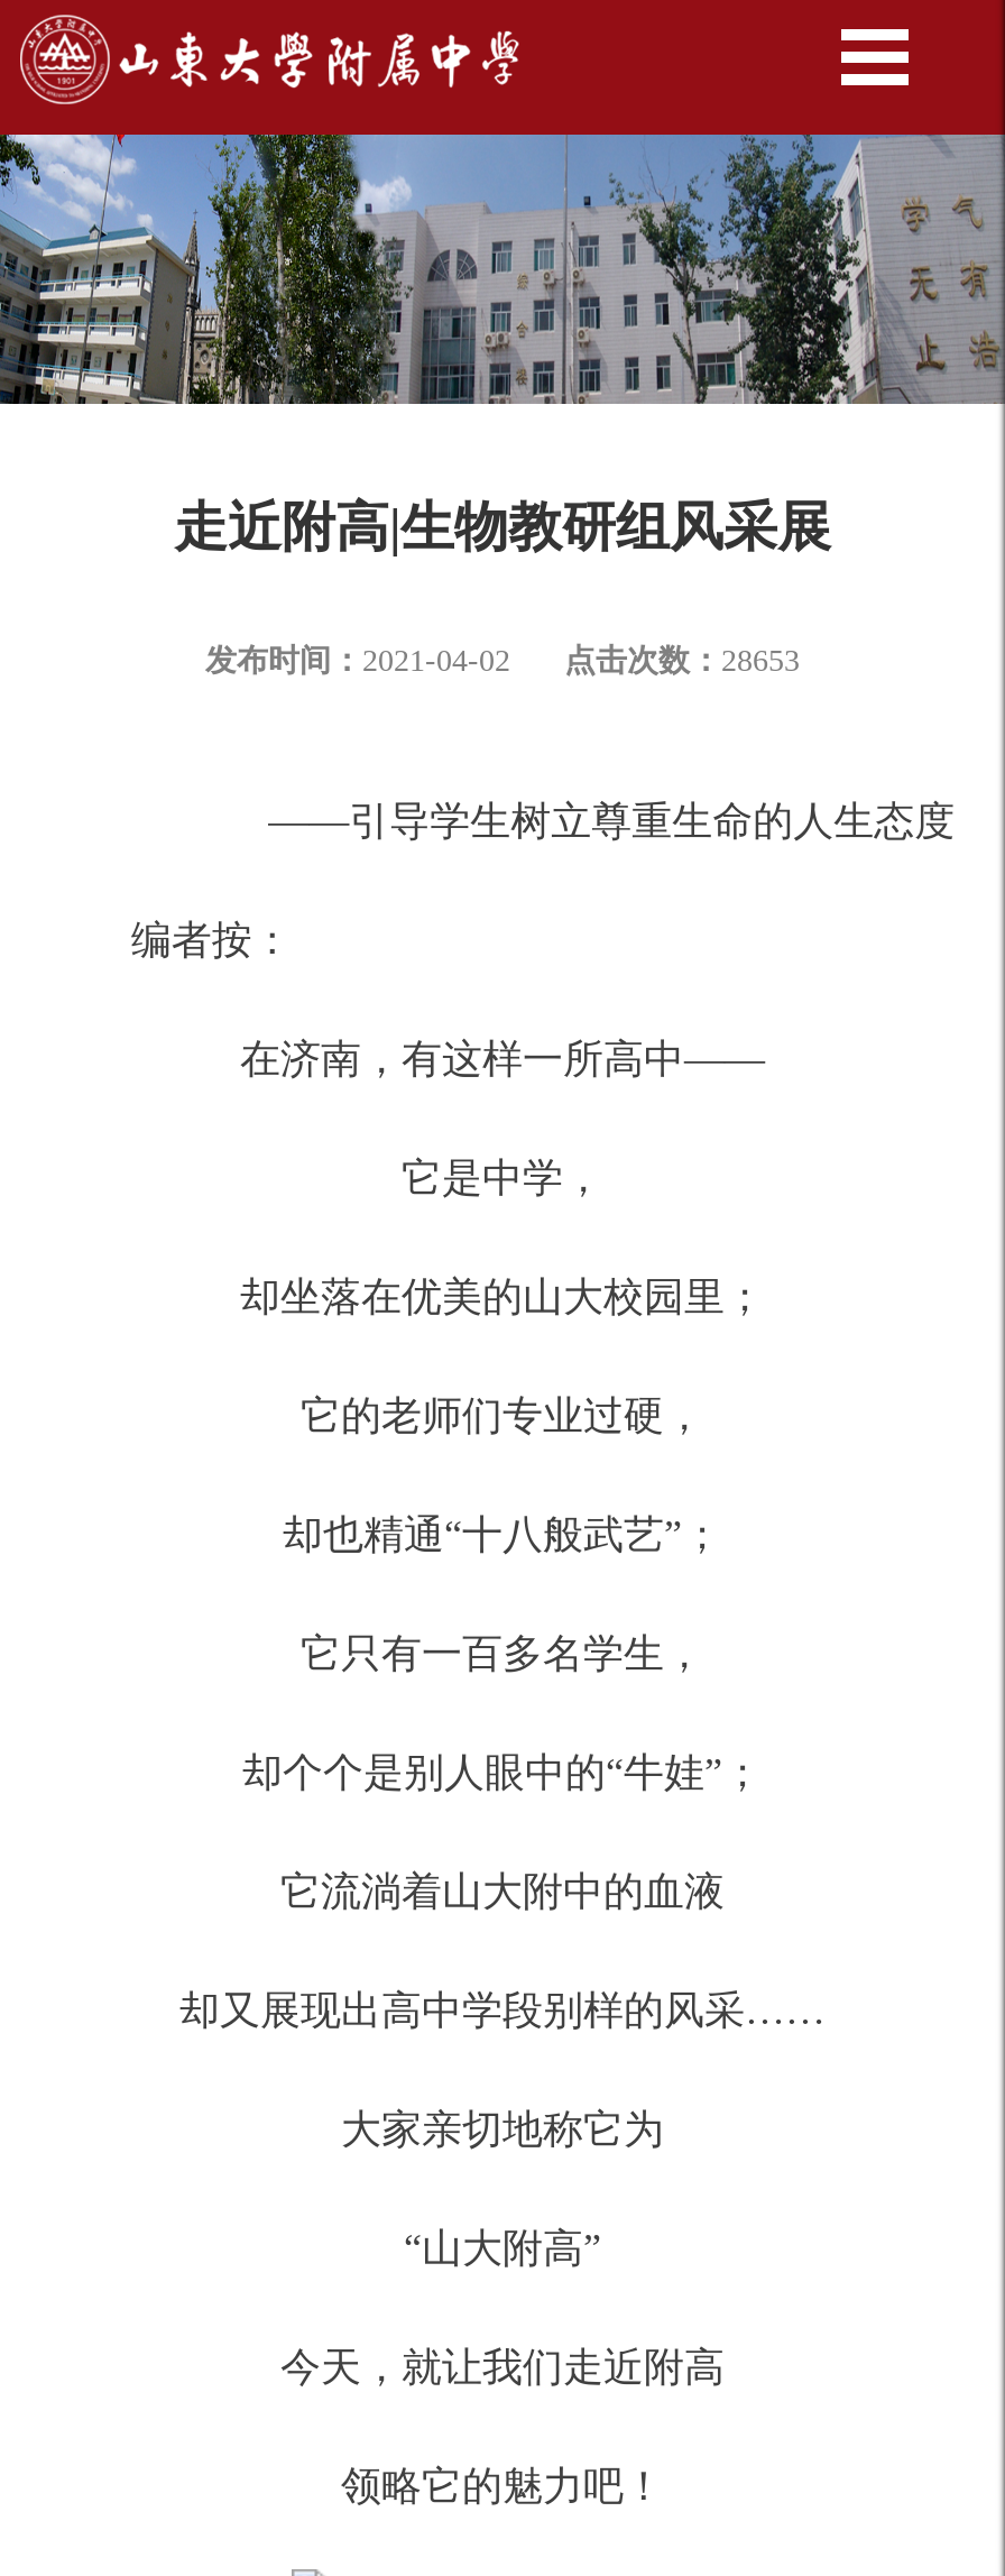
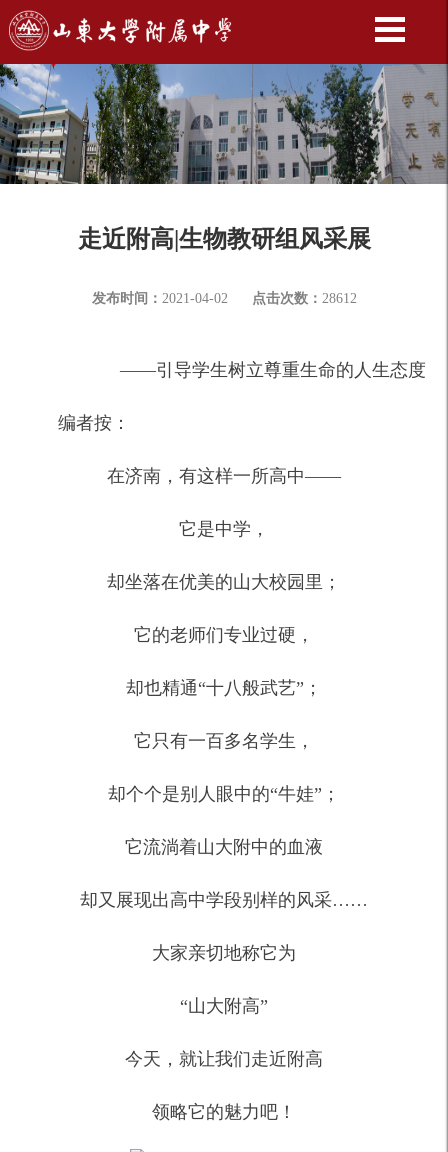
[205,643,800,677] 发布时间：2021-04-02点击次数：28653 -> [91,291,356,306] 发布时间：2021-04-02点击次数：28612

